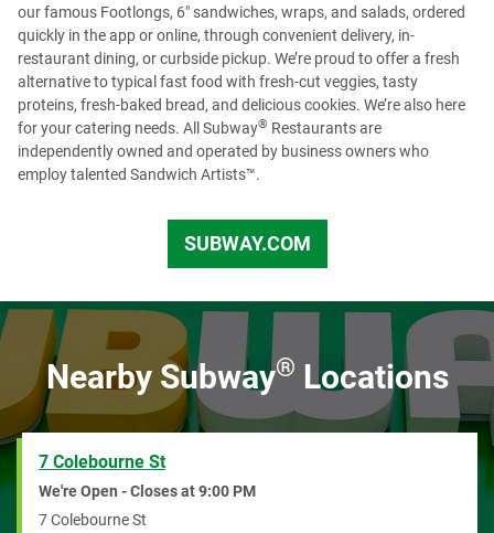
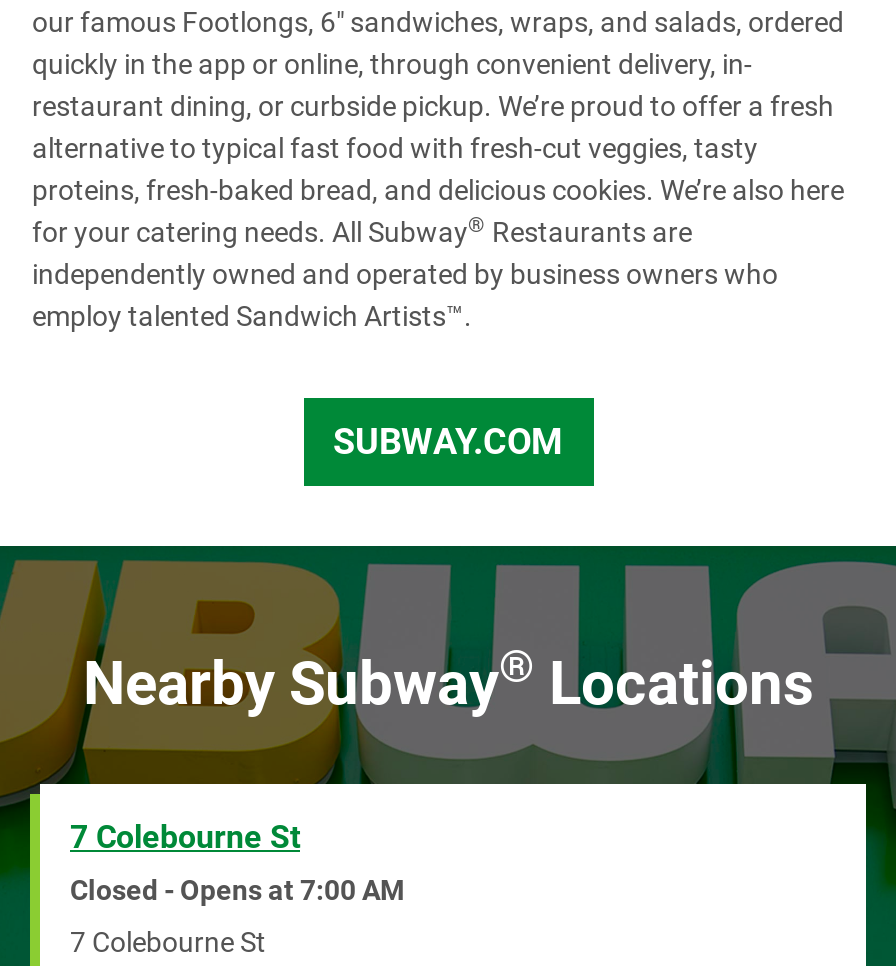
[39,482,256,500] We're Open - Closes at 9:00 PM -> [70,874,404,906] Closed - Opens at 7:00 AM

